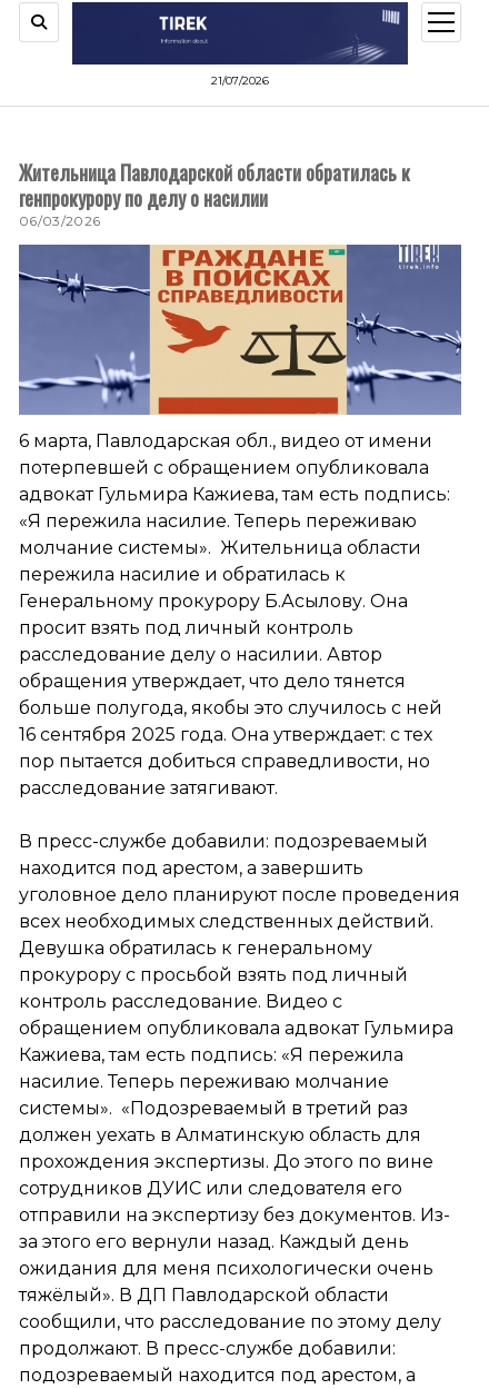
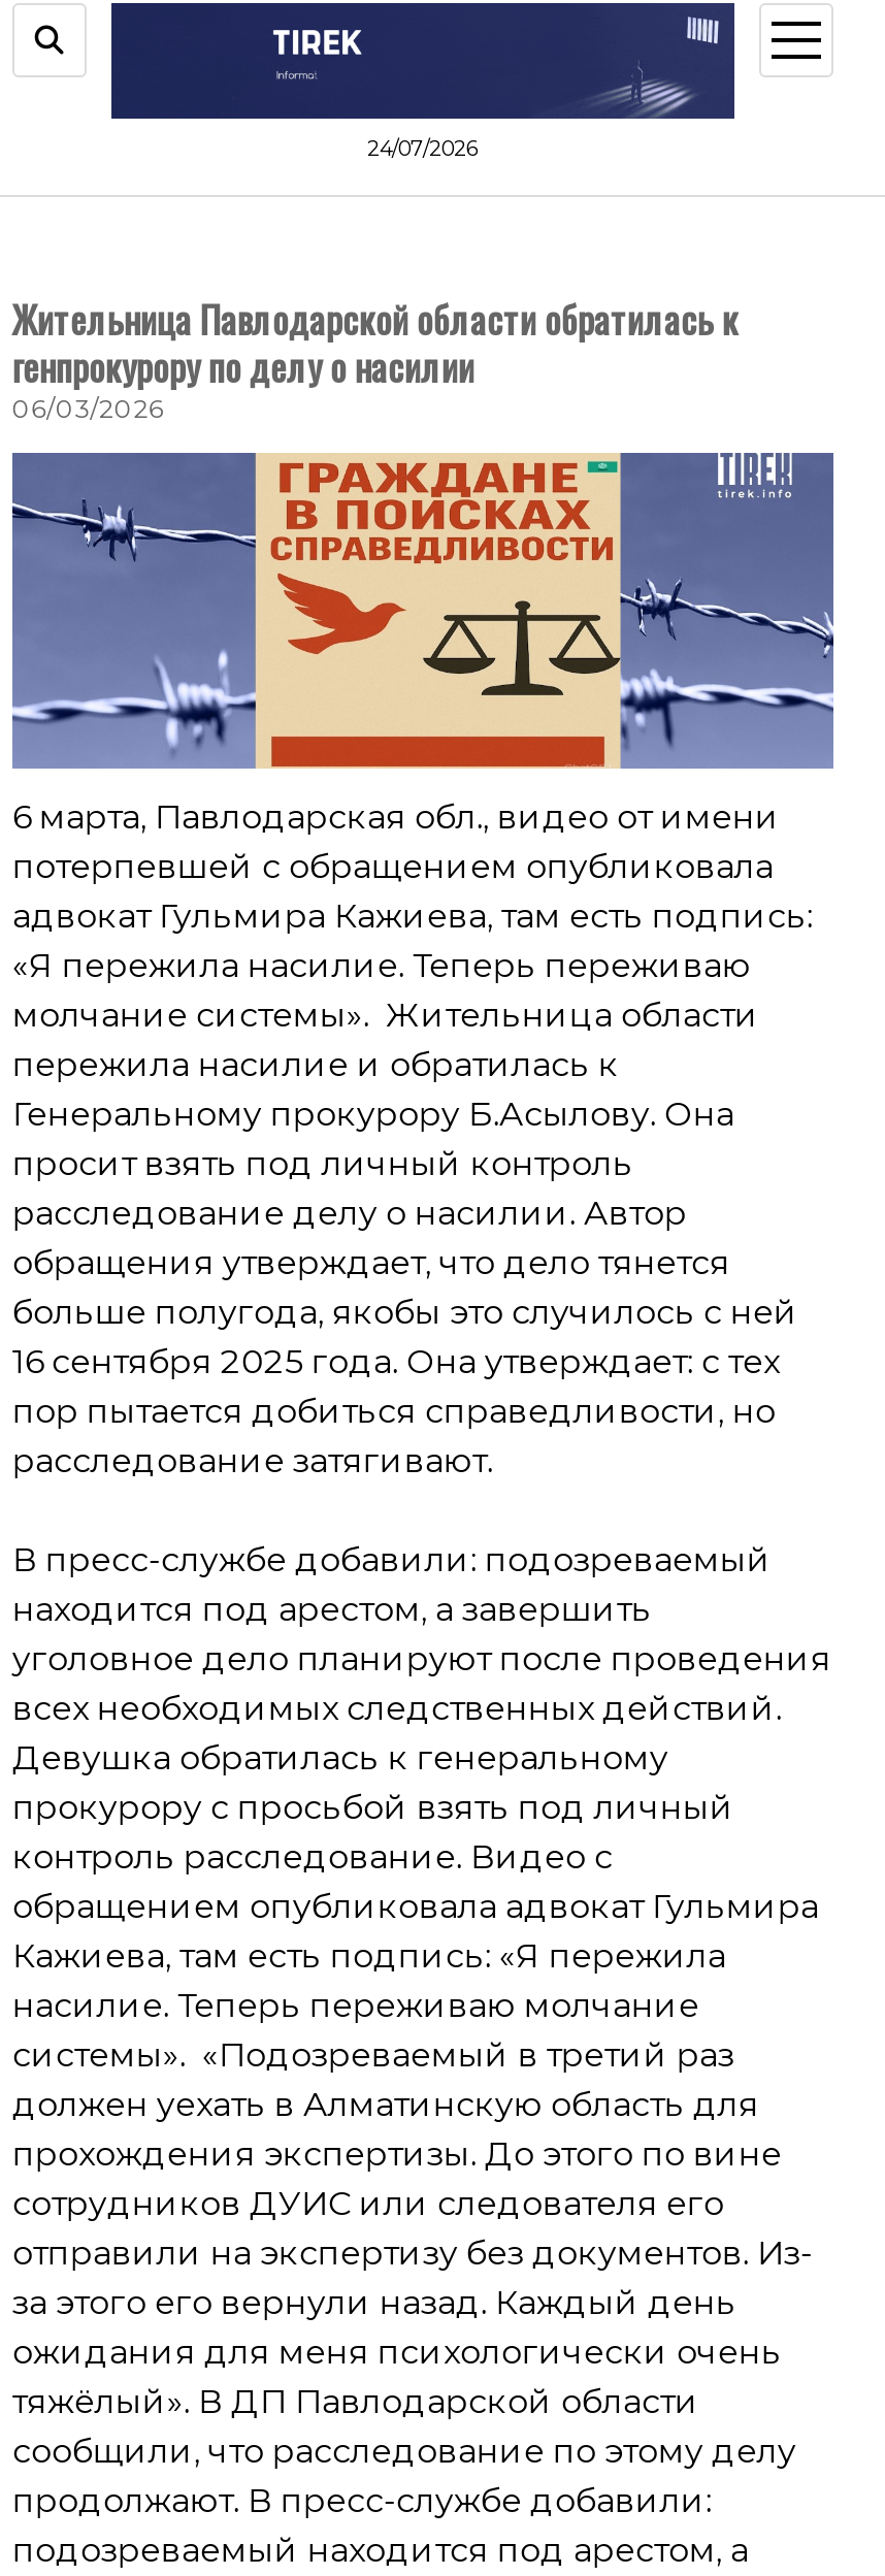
[211,73,269,88] 21/07/2026 -> [367,135,479,161] 24/07/2026

